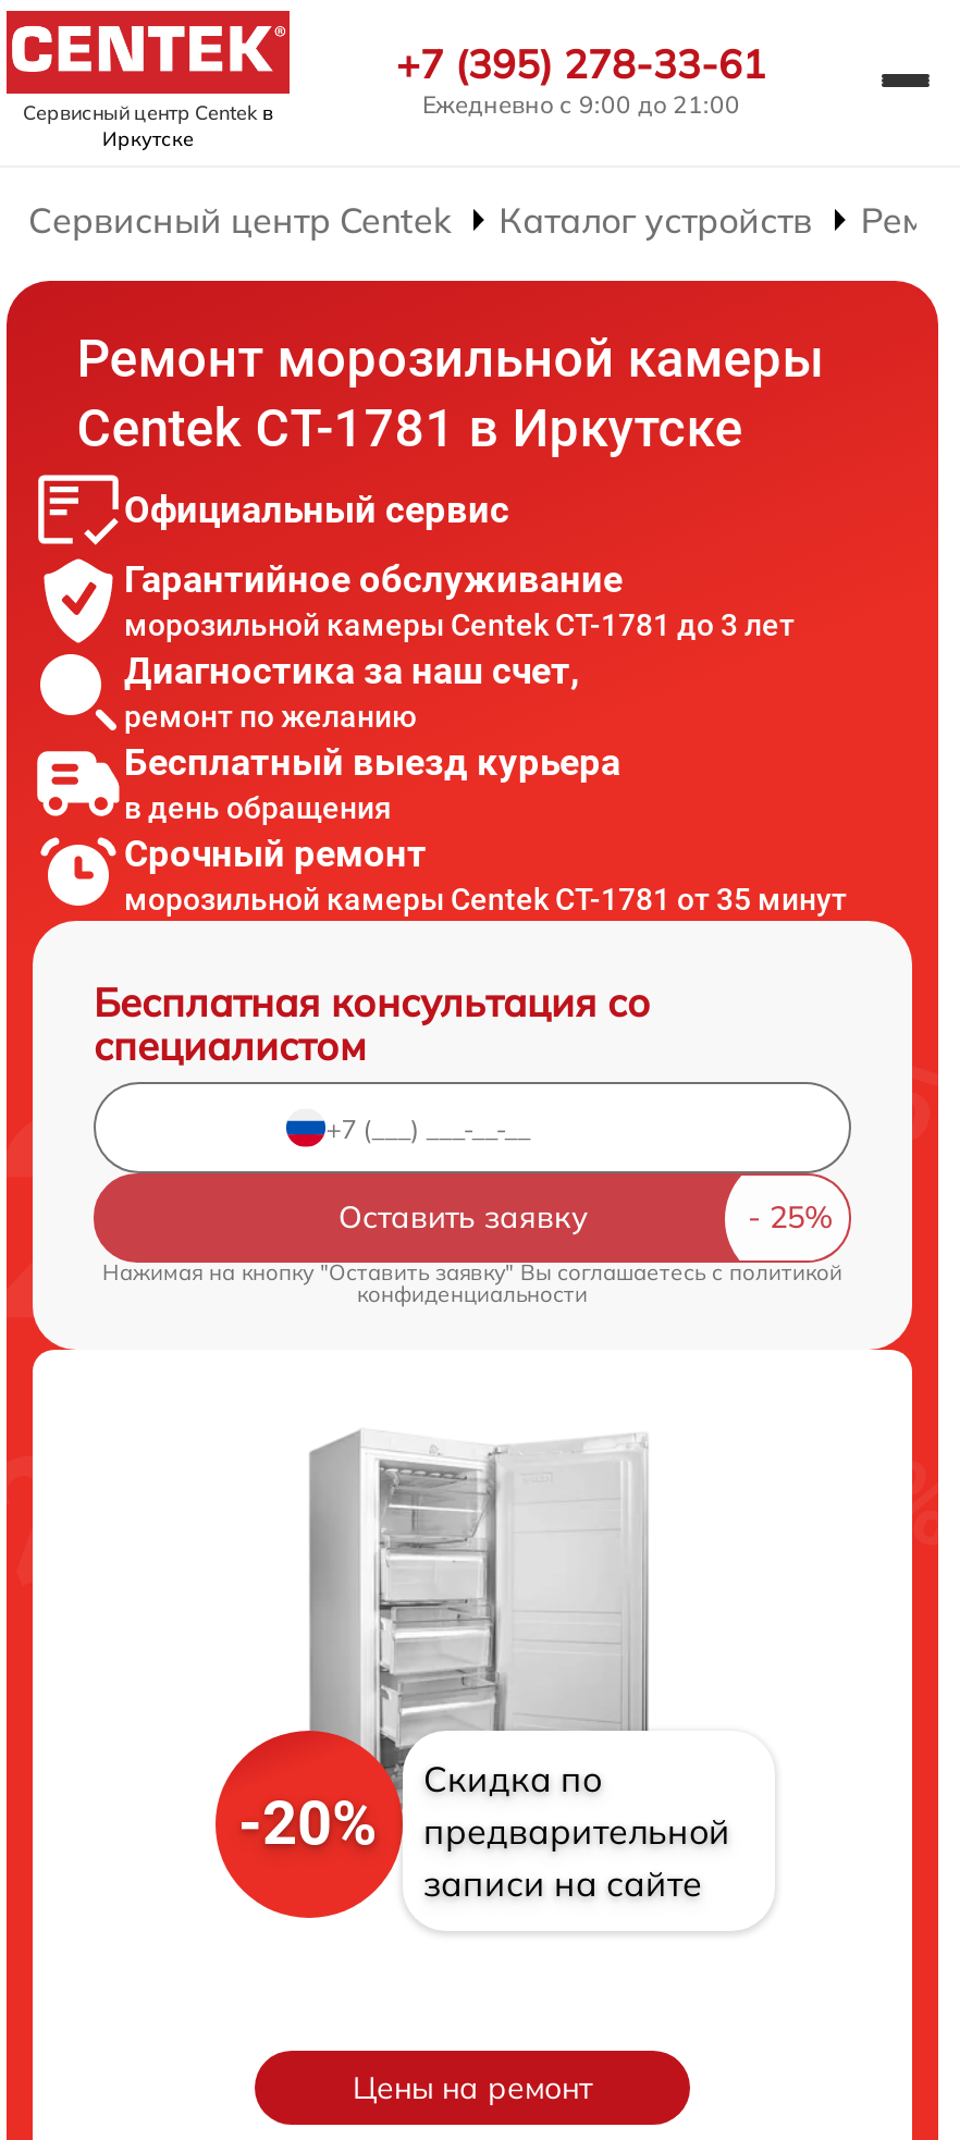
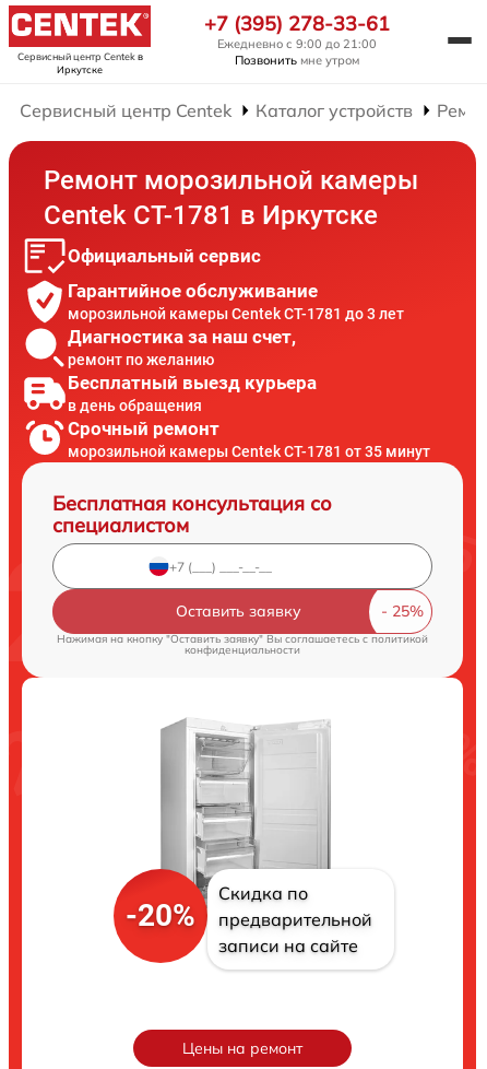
none -> [235,53,359,68] Позвонить мне утром

